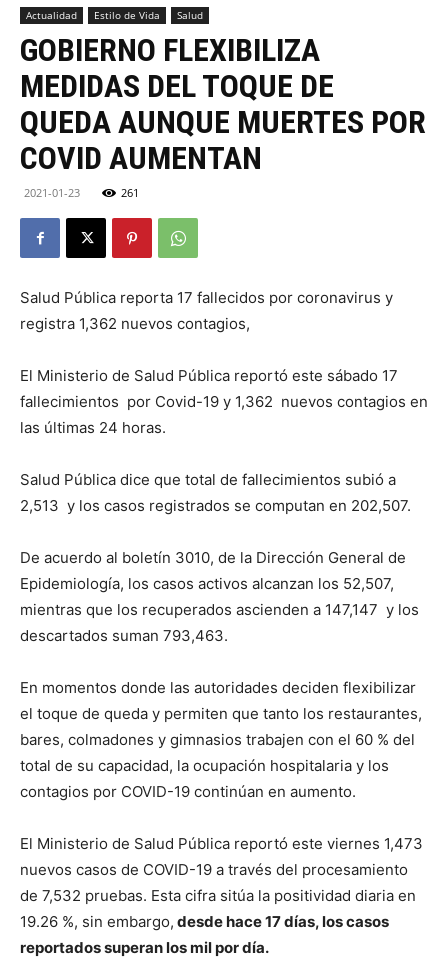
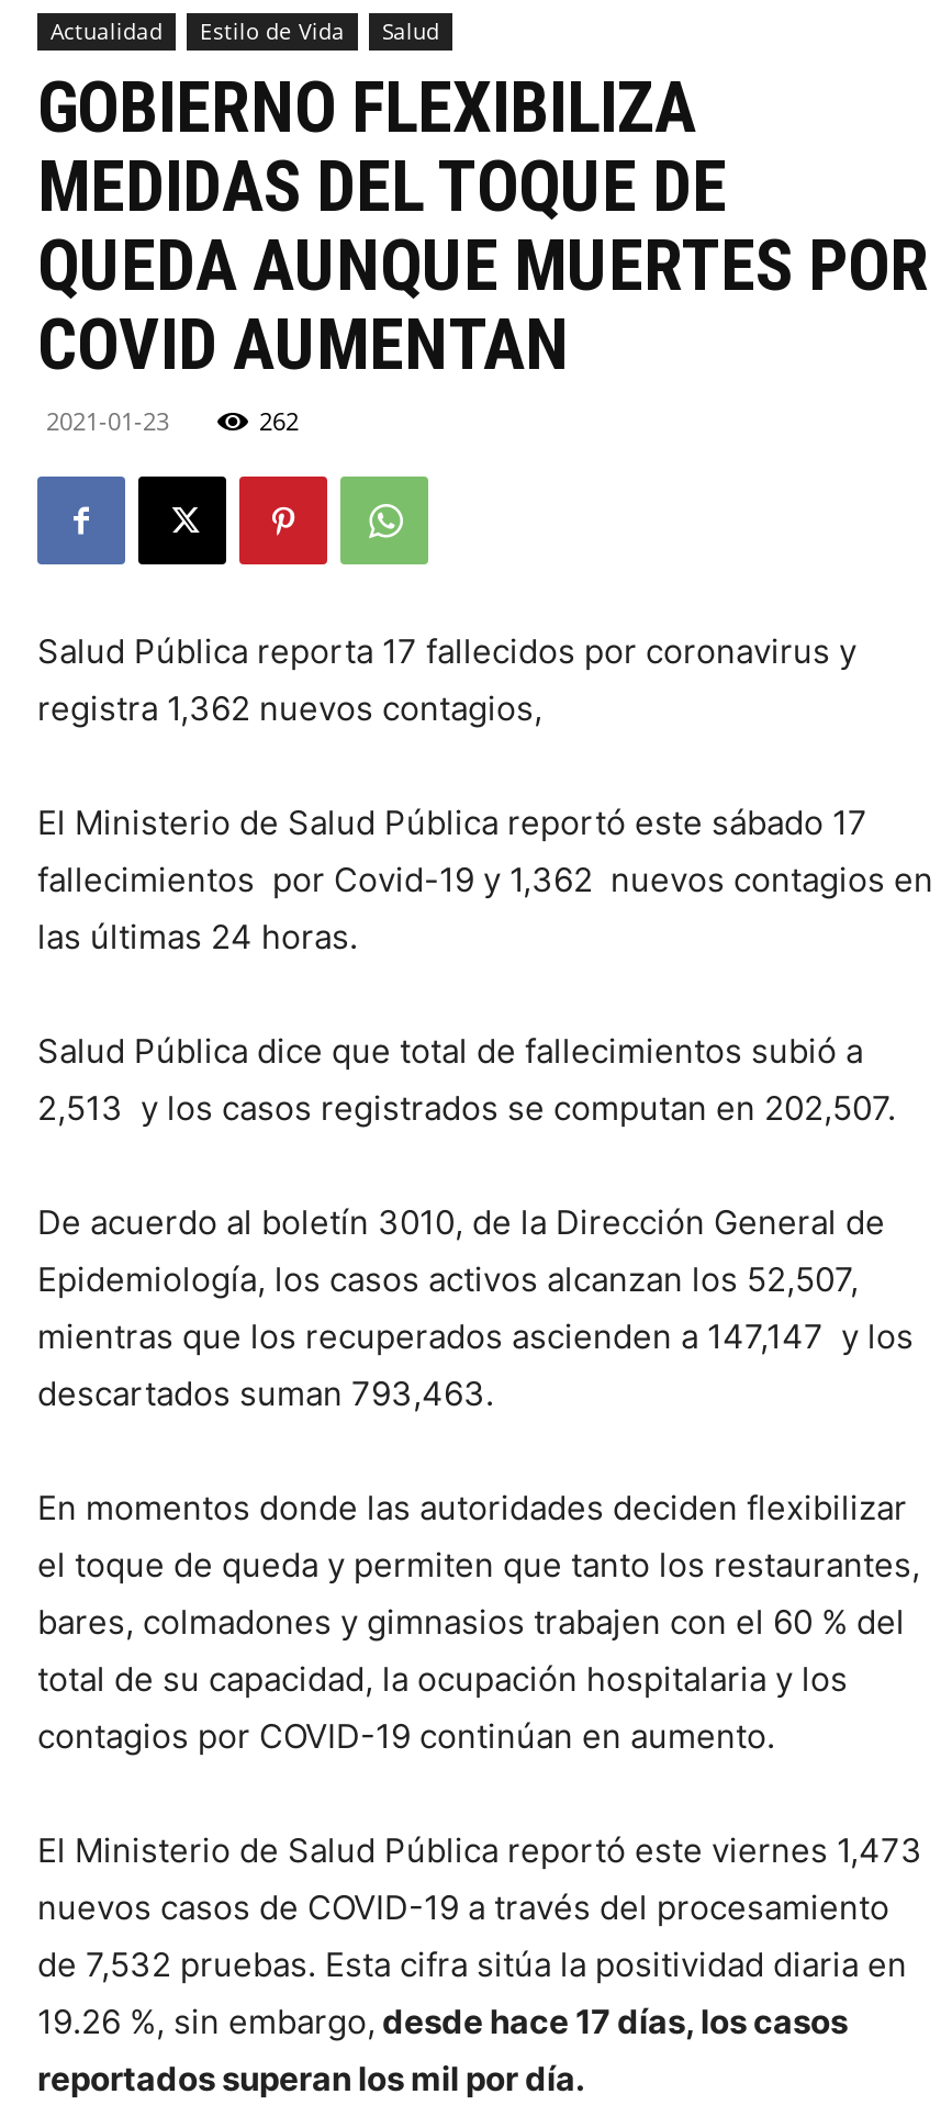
[121,185,139,200] 261 -> [259,405,299,438] 262

